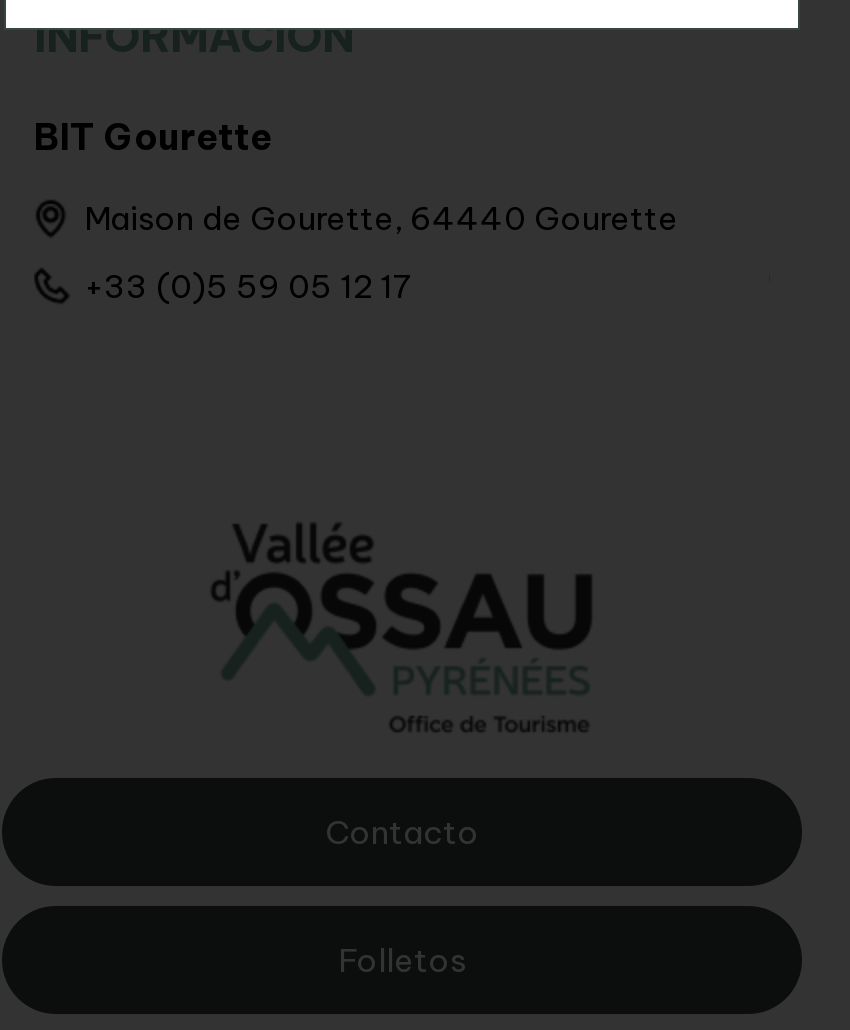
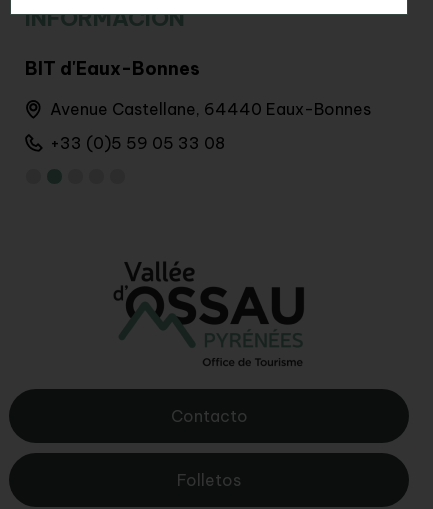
[34,114,272,160] BIT Gourette -> [25,57,200,80] BIT d'Eaux-Bonnes
[84,198,678,238] Maison de Gourette, 64440 Gourette -> [50,99,371,119] Avenue Castellane, 64440 Eaux-Bonnes
[84,266,412,306] +33 (0)5 59 05 12 17 -> [50,133,225,153] +33 (0)5 59 05 33 08

